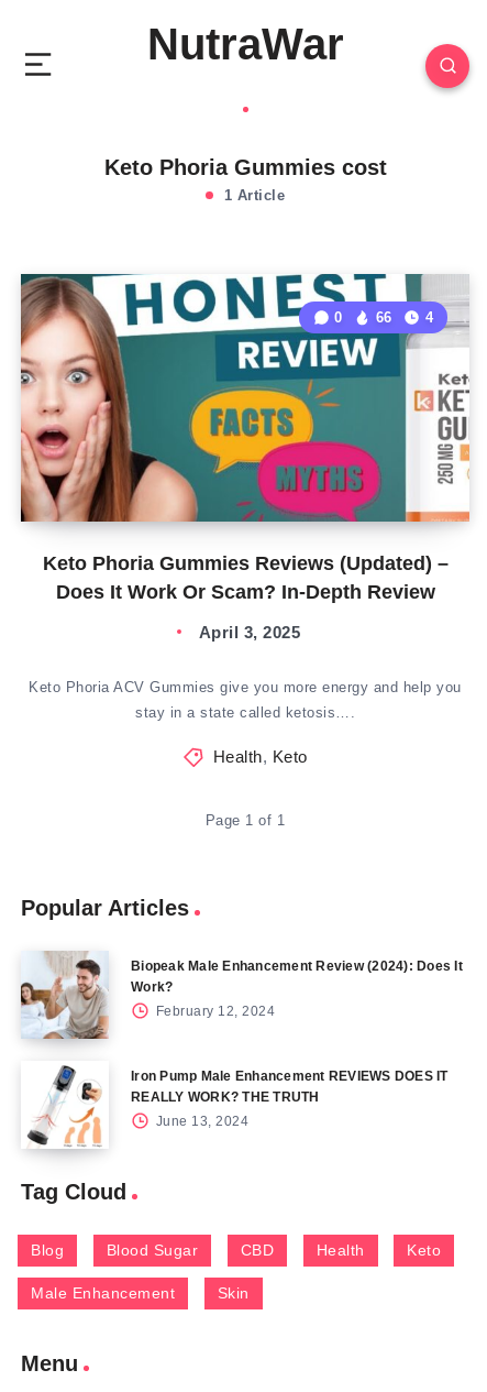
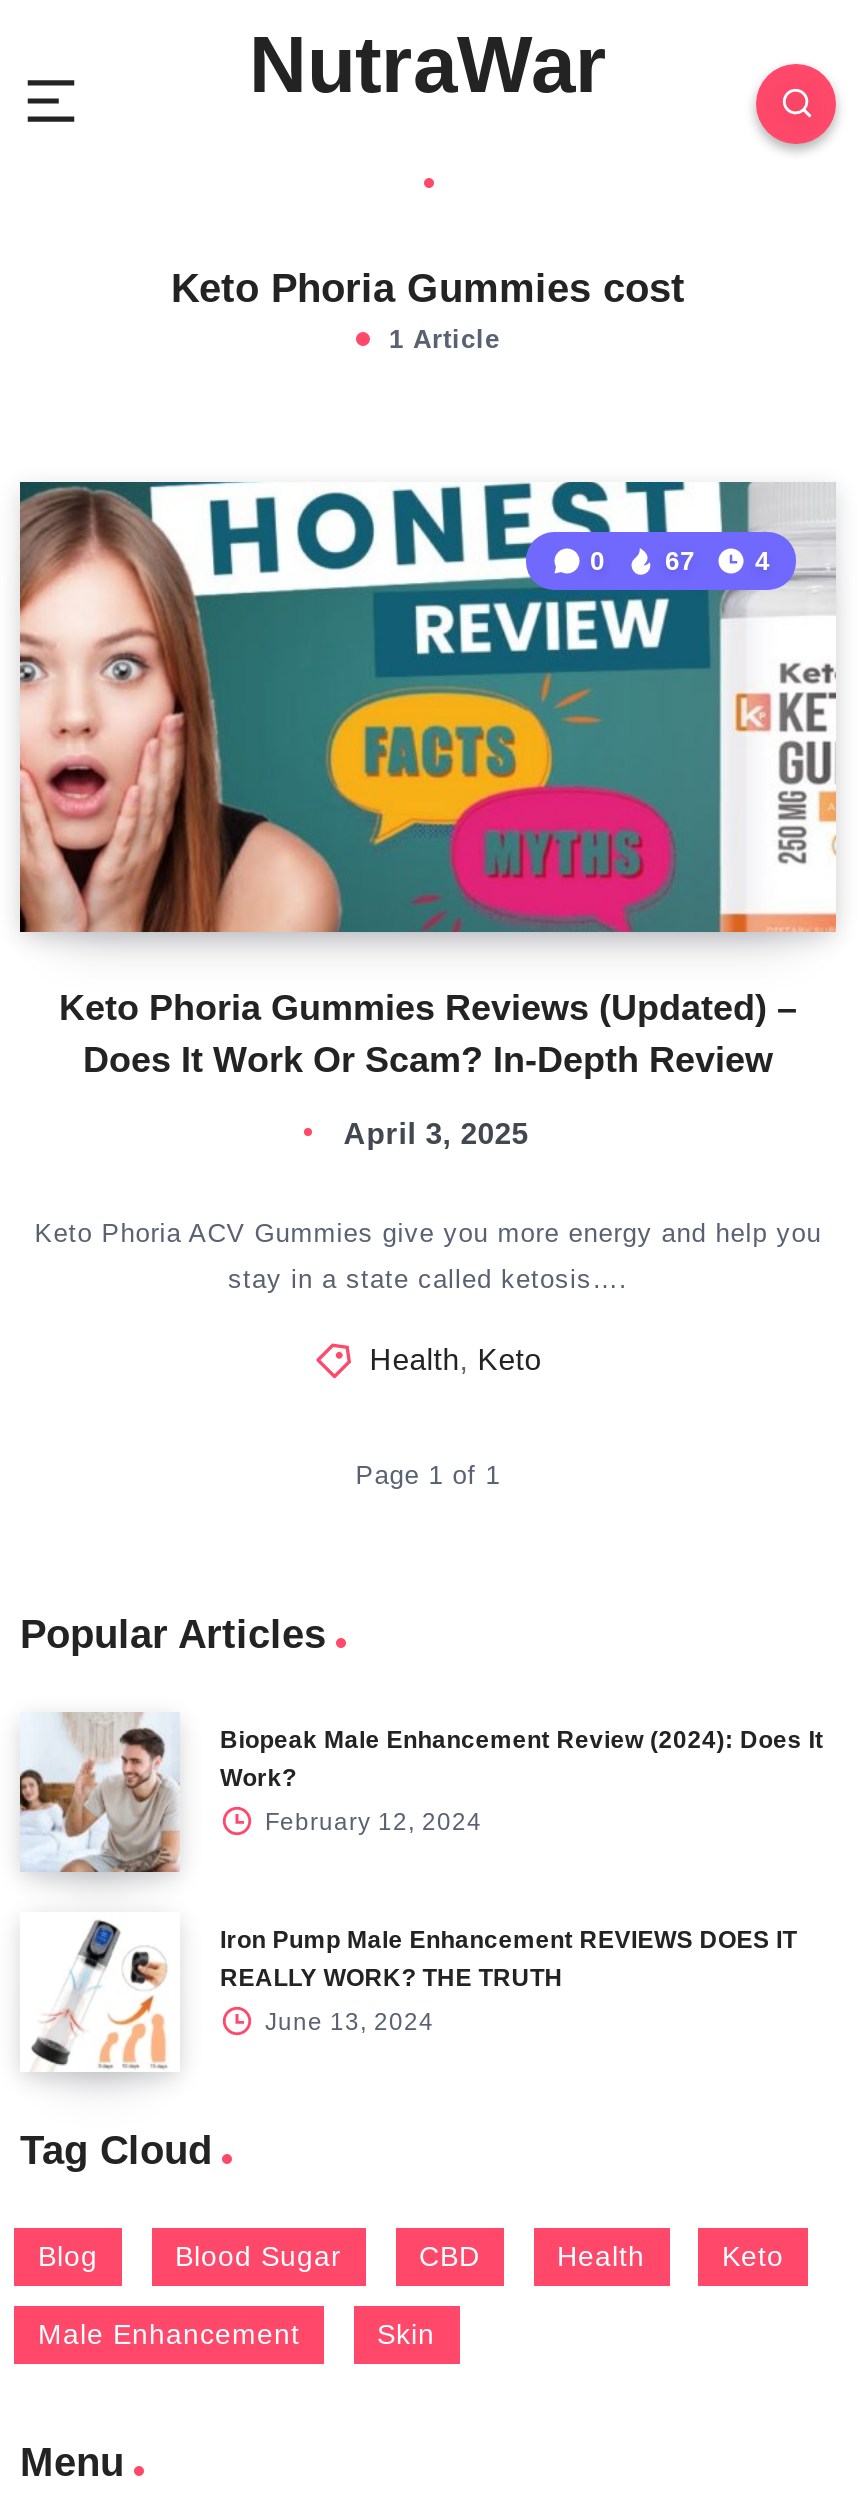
[334,309,433,326] 0 66 4 -> [590,546,770,576] 0 67 4

